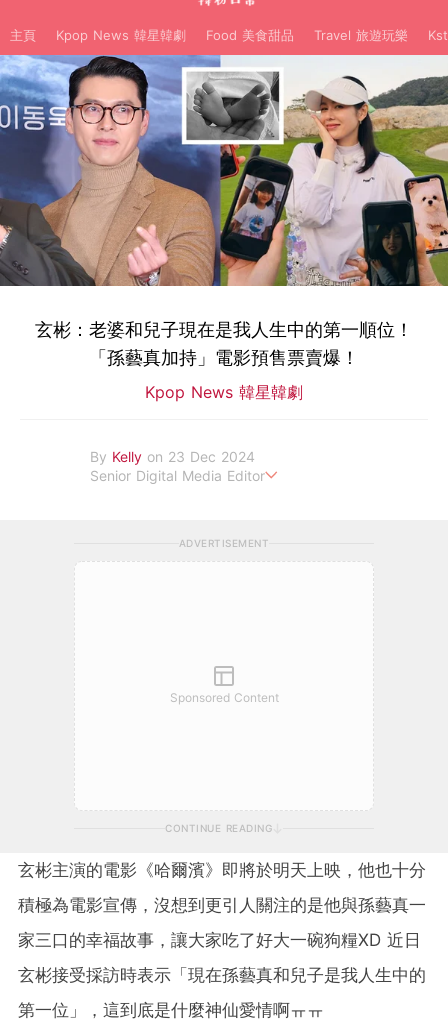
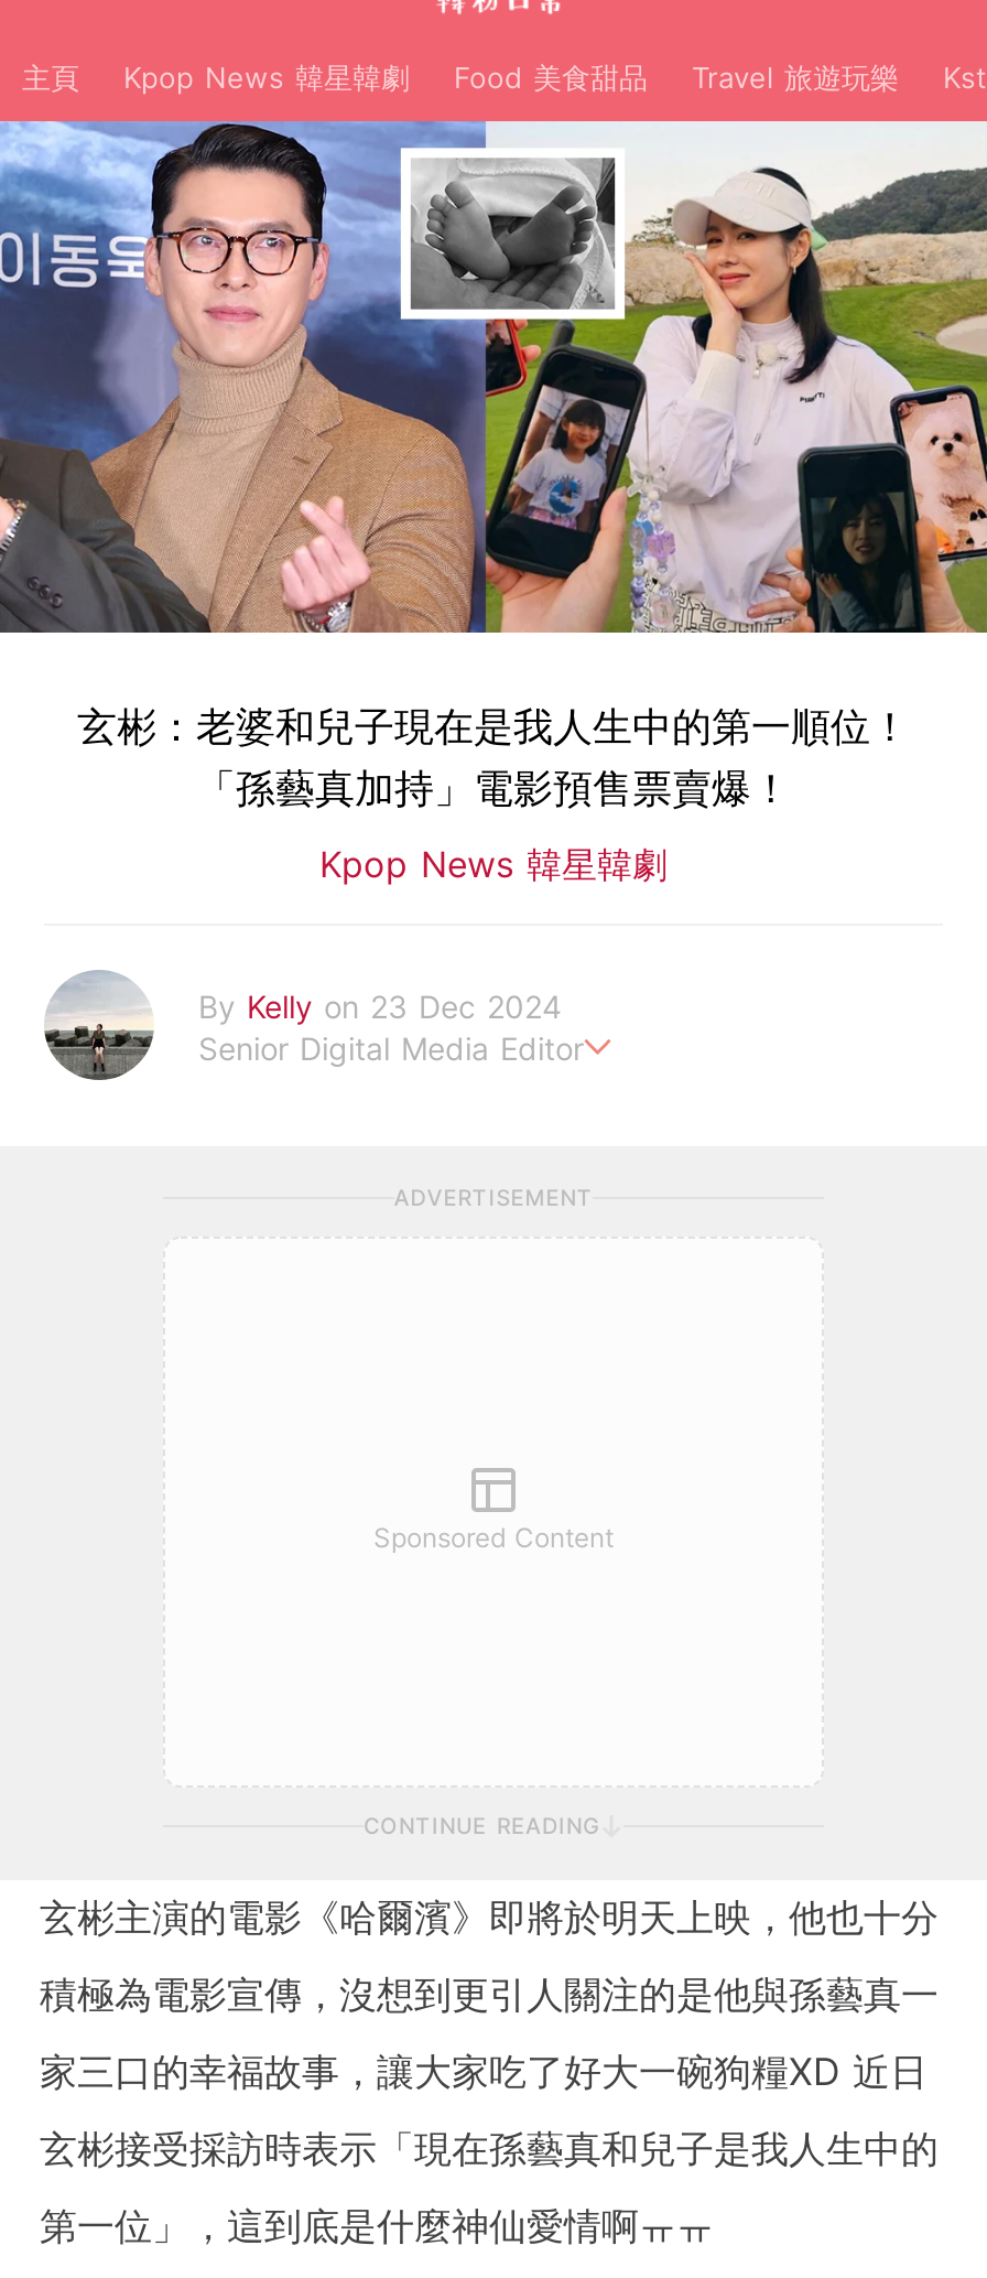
none -> [42,970,154,1082] [image]

